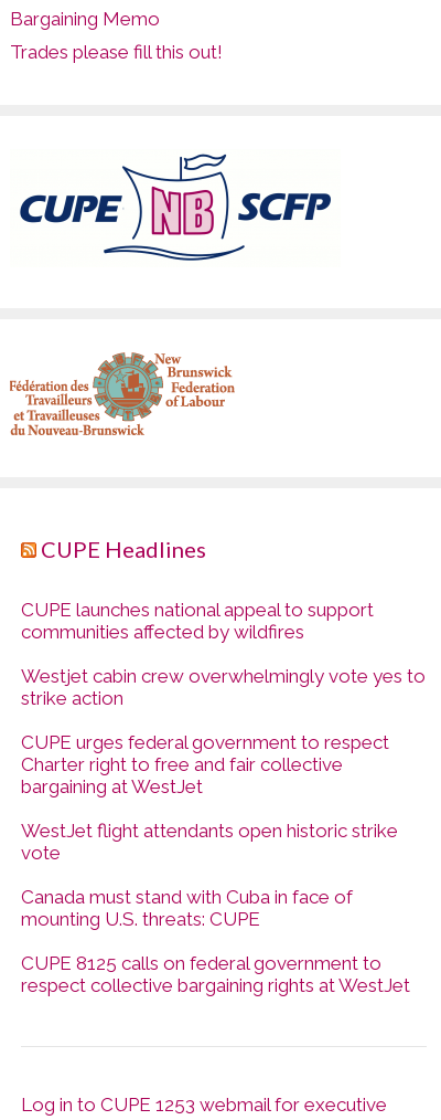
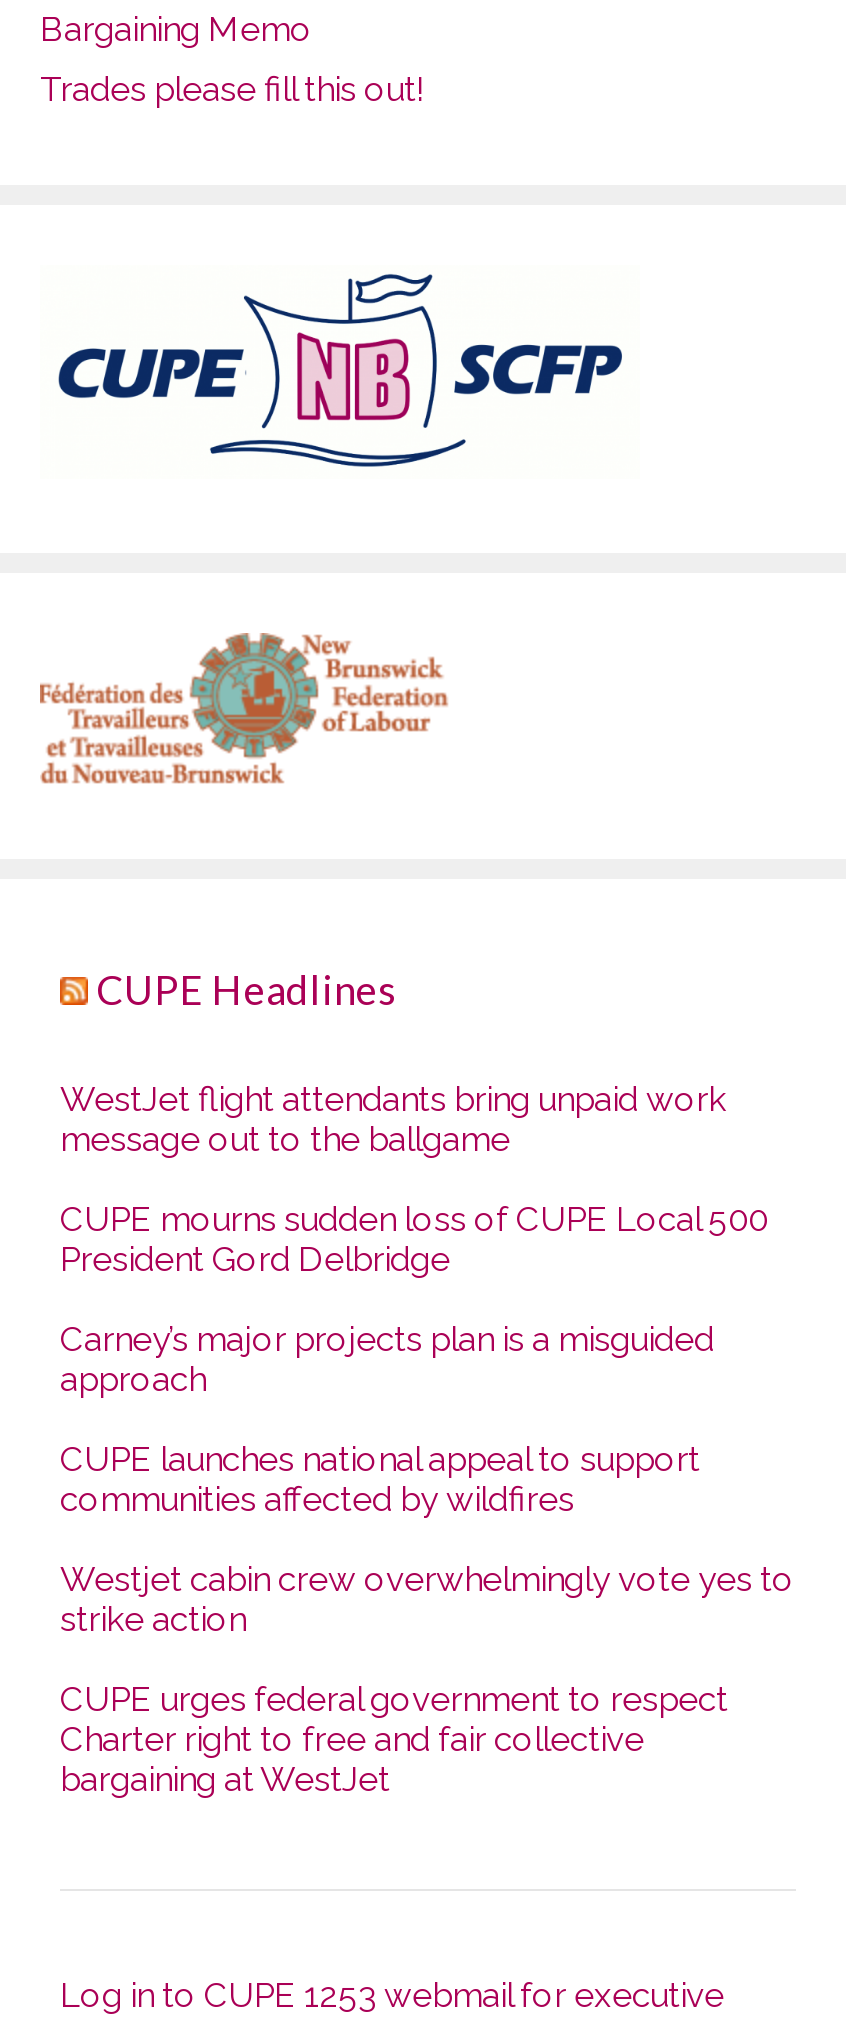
none -> [60,1078,768,1398] WestJet flight attendants bring unpaid work | message out to the ballgame | CUPE mourns sudden loss of CUPE Local 500 | President Gord Delbridge | Carney’s major projects plan is a misguided | approach
moved [21,599,426,797] -> [60,1438,794,1798]: CUPE launches national appeal to support | communities affected by wildfires | Westjet cabin crew overwhelmingly vote yes to | strike action | CUPE urges federal government to respect | Charter right to free and fair collective | bargaining at WestJet
[21,820,410,996] WestJet flight attendants open historic strike | vote | Canada must stand with Cuba in face of | mounting U.S. threats: CUPE | CUPE 8125 calls on federal government to | respect collective bargaining rights at WestJet -> none

